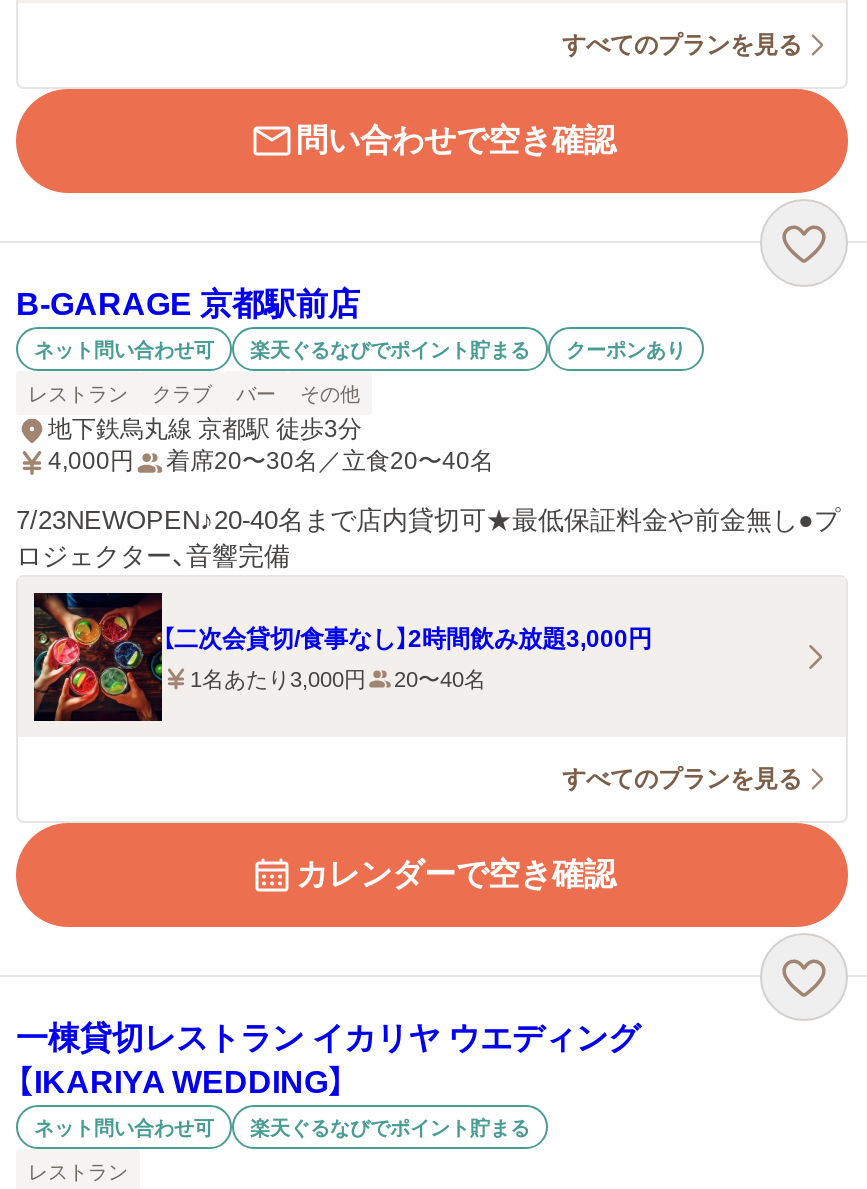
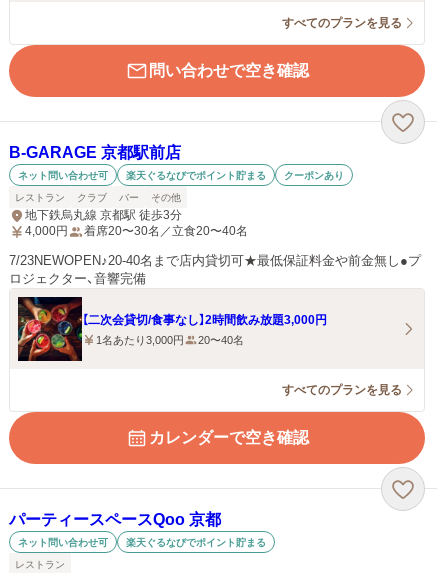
[16,1021,640,1099] 一棟貸切レストラン イカリヤ ウエディング | 【IKARIYA WEDDING】 -> [9,511,221,528] パーティースペースQoo 京都

